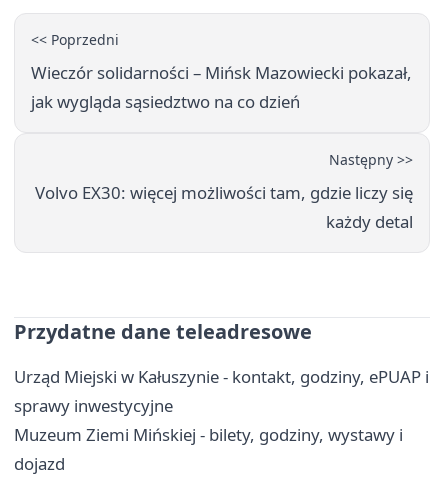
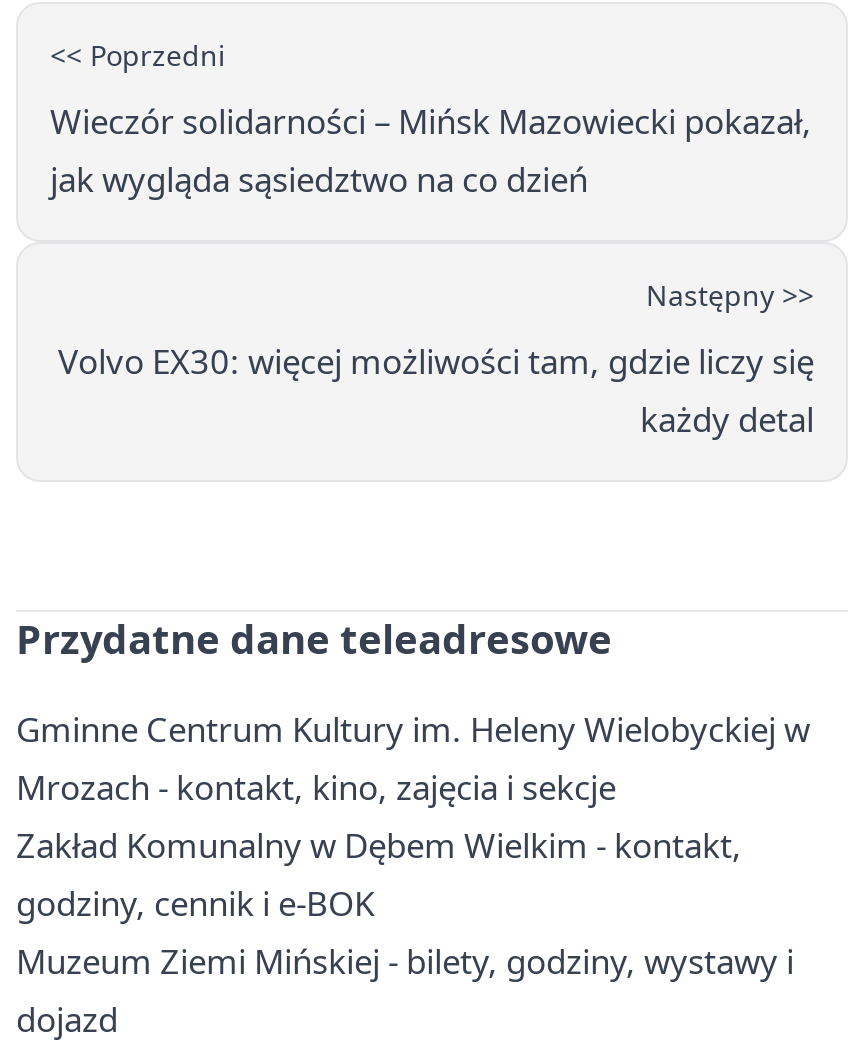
[14,365,429,417] Urząd Miejski w Kałuszynie - kontakt, godziny, ePUAP i | sprawy inwestycyjne -> [16,705,810,925] Gminne Centrum Kultury im. Heleny Wielobyckiej w | Mrozach - kontakt, kino, zajęcia i sekcje | Zakład Komunalny w Dębem Wielkim - kontakt, | godziny, cennik i e-BOK

